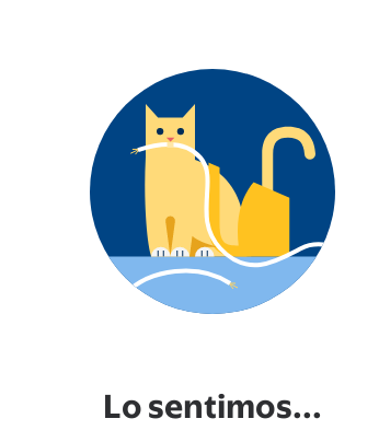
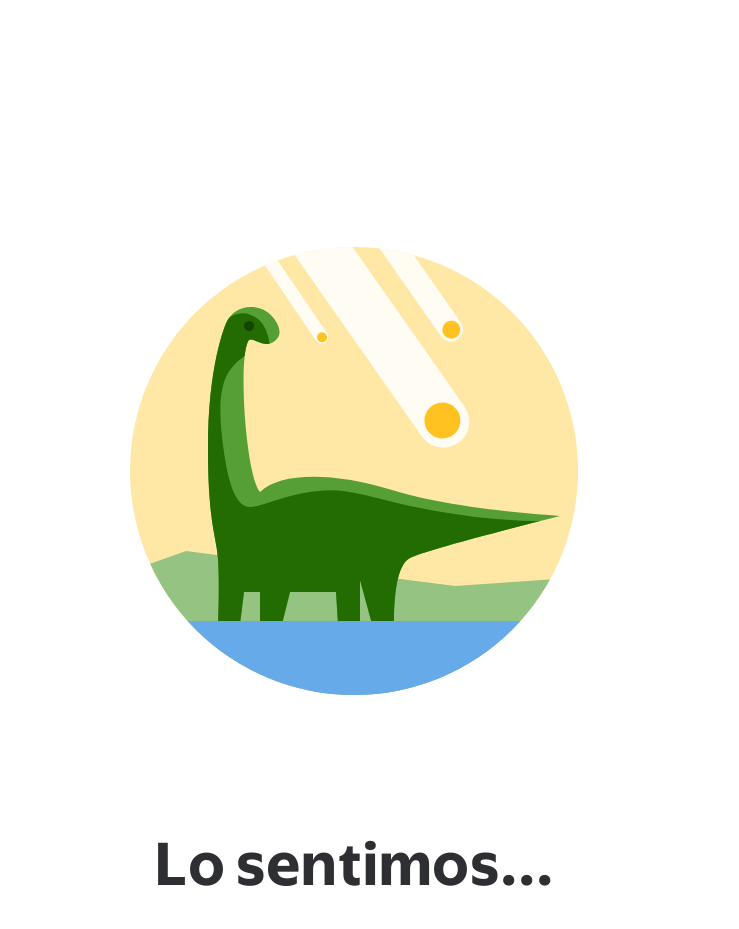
[89,68,336,290] [image] -> [130,247,578,649] [image]

